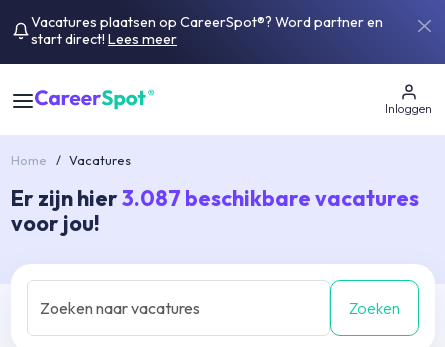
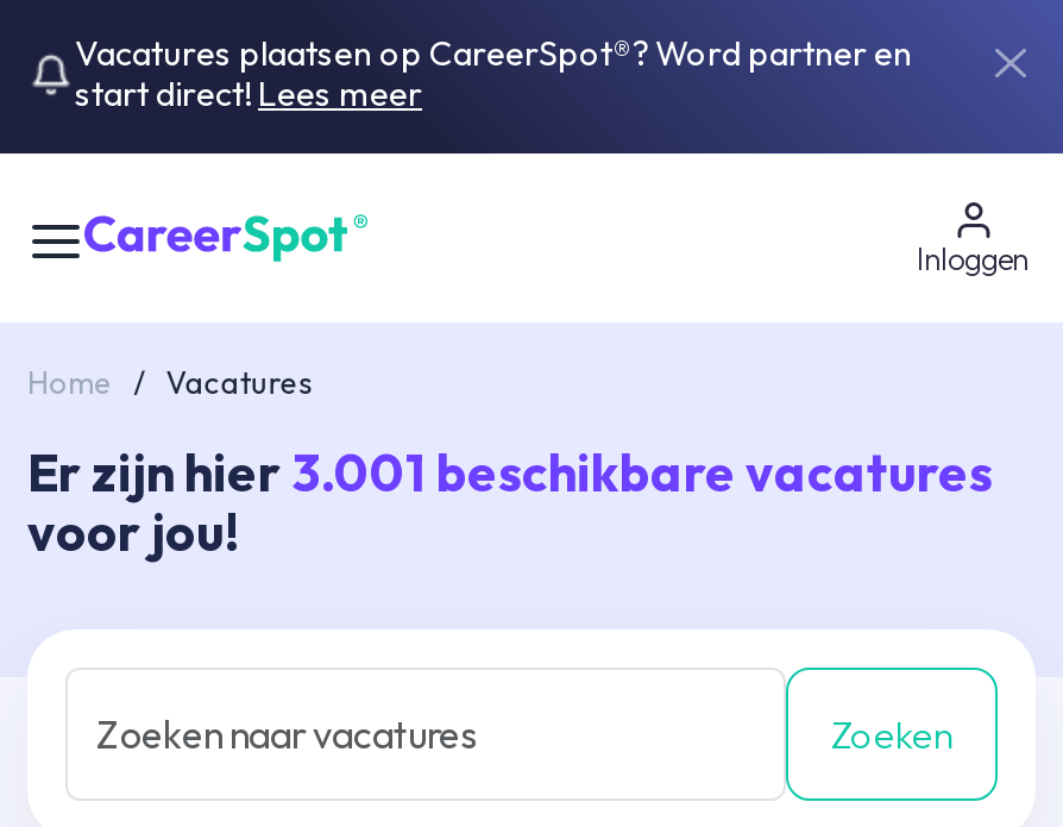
[11,184,419,212] Er zijn hier 3.087 beschikbare vacatures -> [27,439,993,506] Er zijn hier 3.001 beschikbare vacatures

